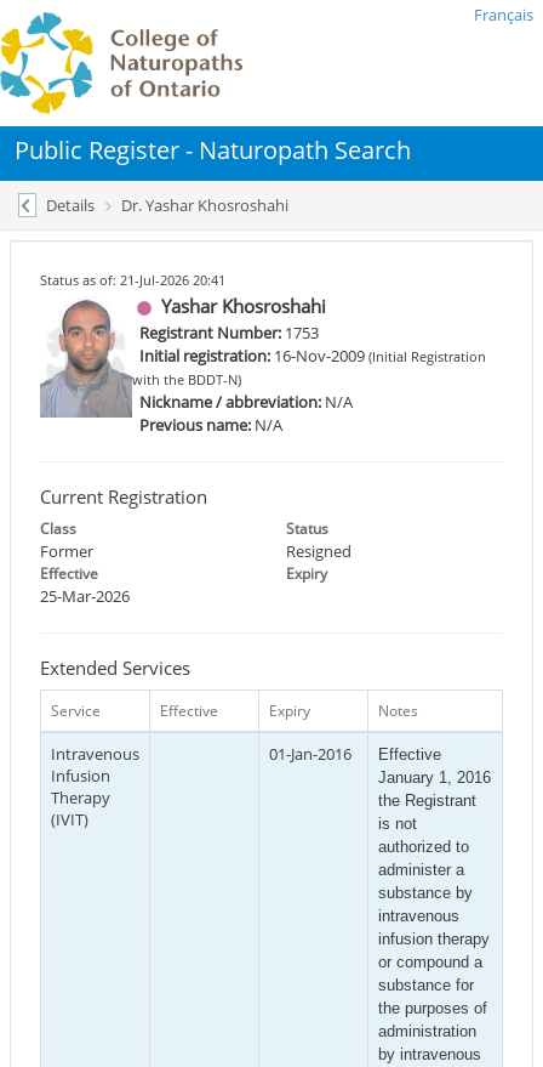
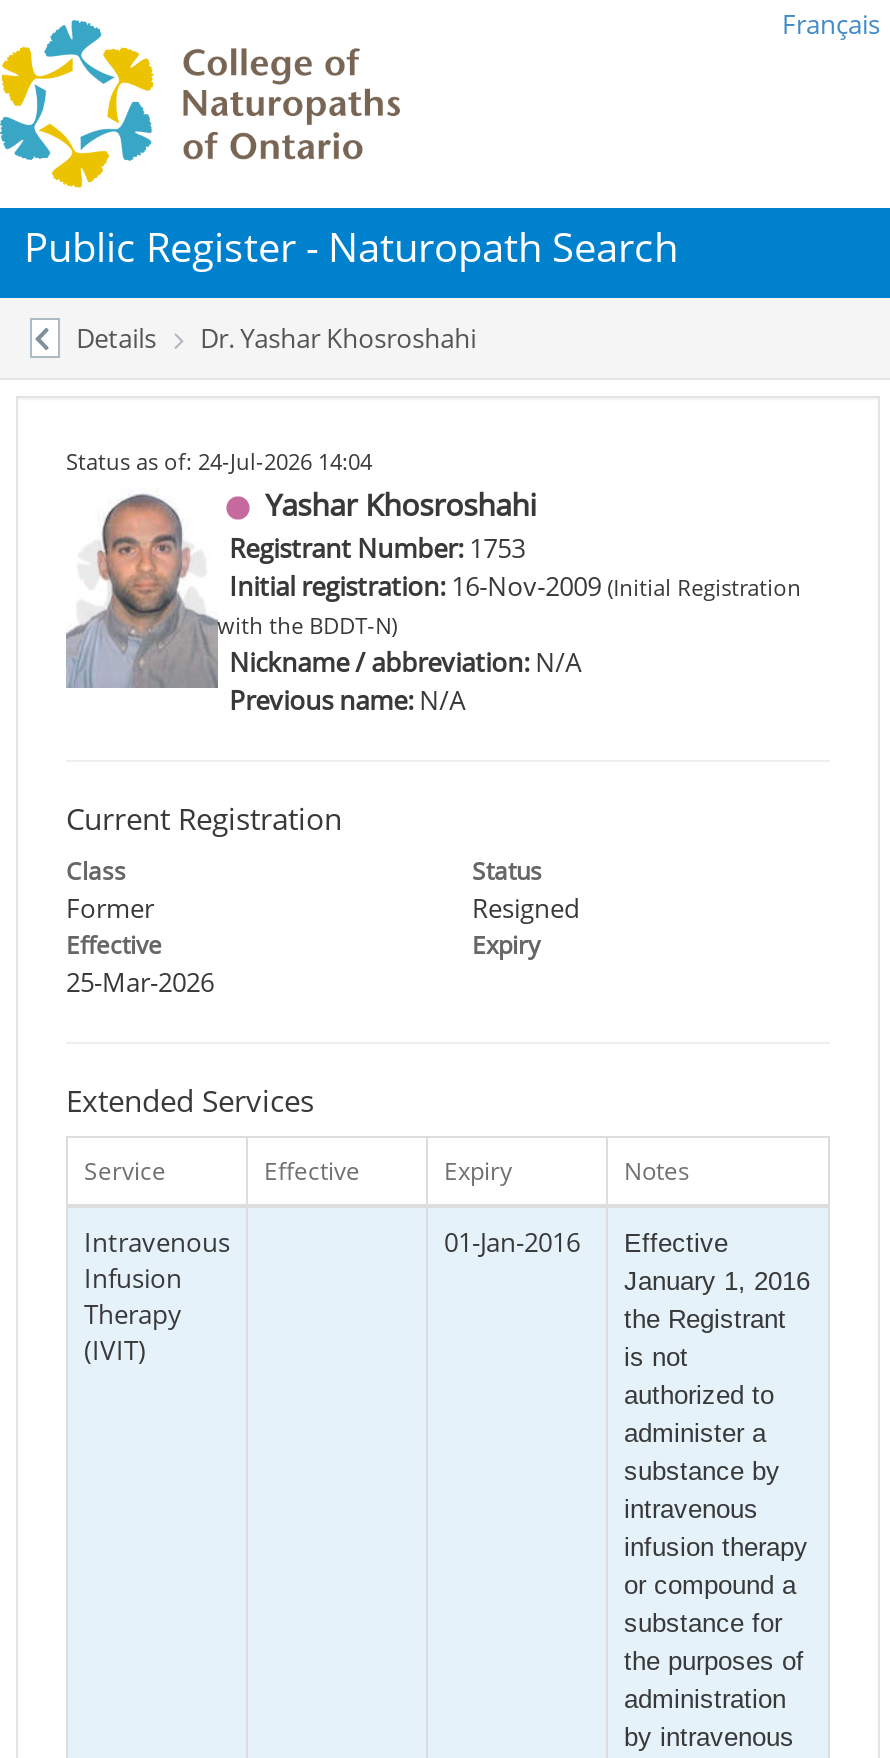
[40,271,225,289] Status as of: 21-Jul-2026 20:41 -> [66,447,372,477] Status as of: 24-Jul-2026 14:04

